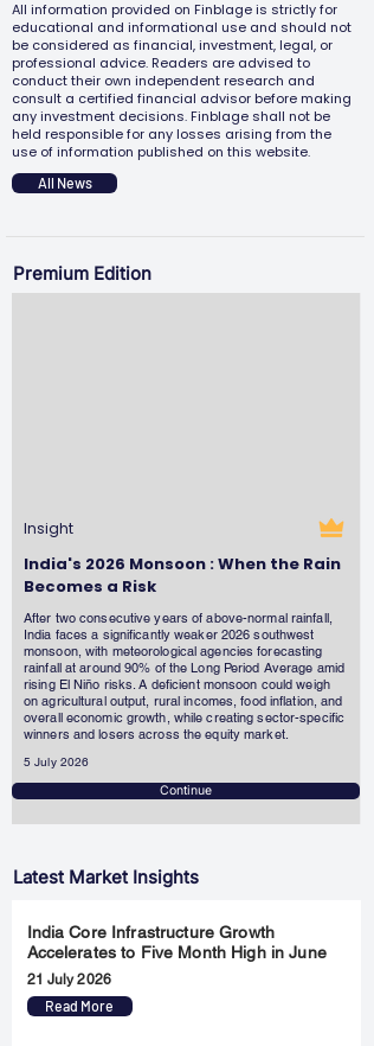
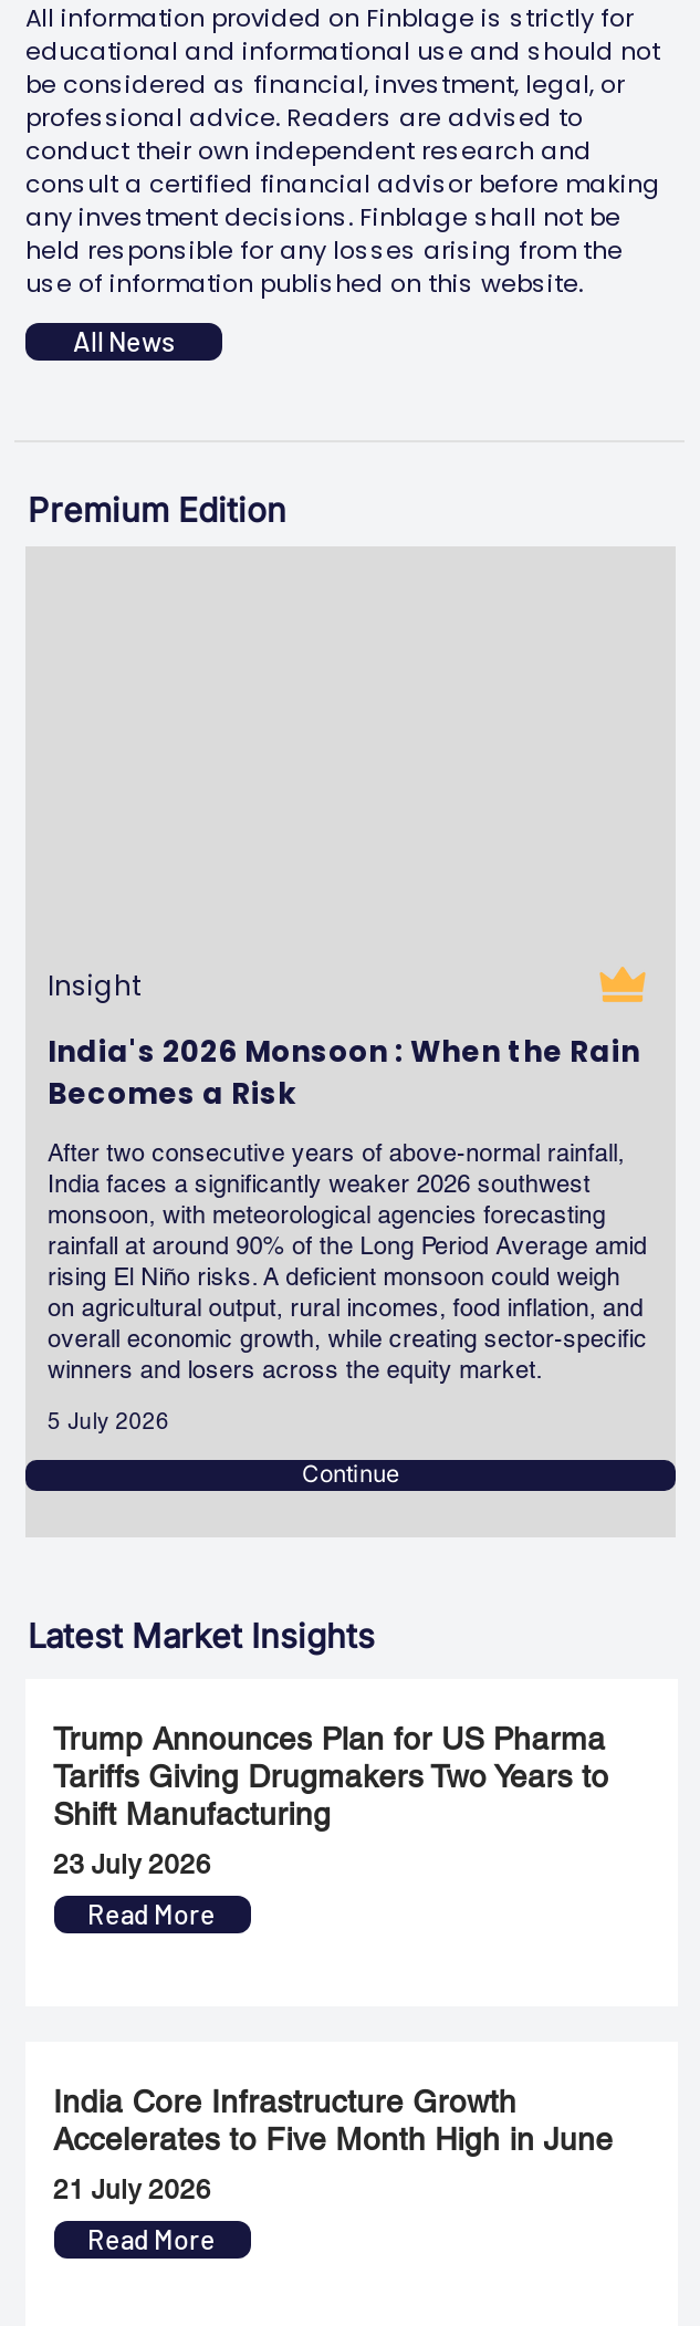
none -> [53,1721,609,1929] Trump Announces Plan for US Pharma | Tariffs Giving Drugmakers Two Years to | Shift Manufacturing | 23 July 2026 | Read More

